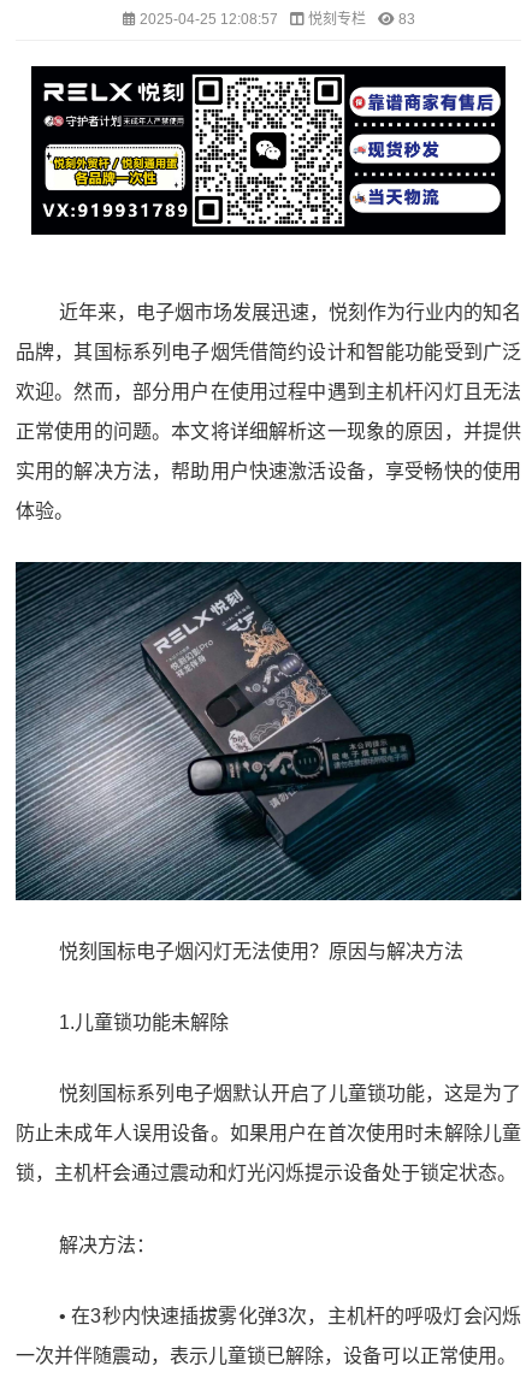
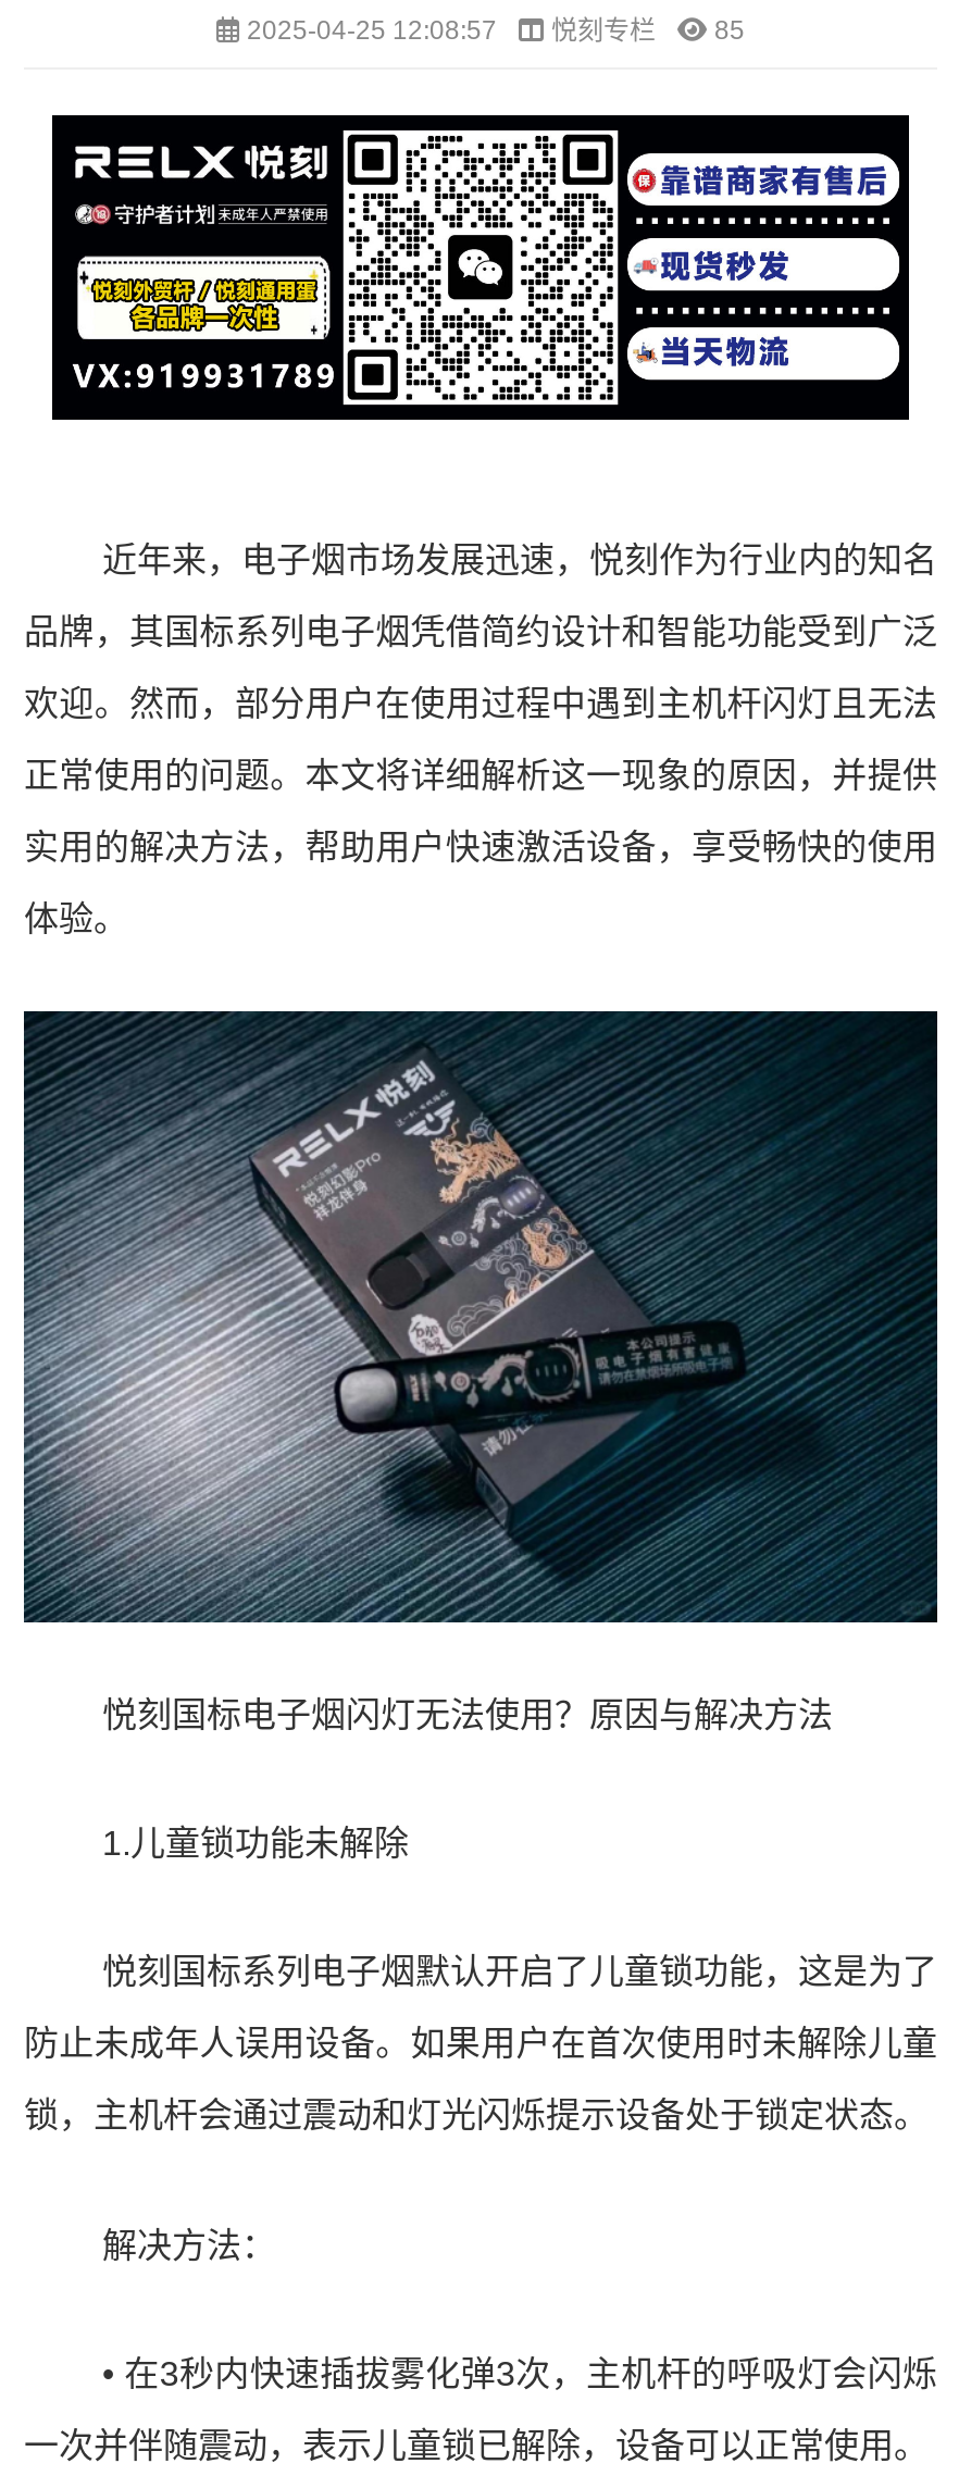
[139,11,415,28] 2025-04-25 12:08:57 悦刻专栏 83 -> [247,15,745,46] 2025-04-25 12:08:57 悦刻专栏 85

